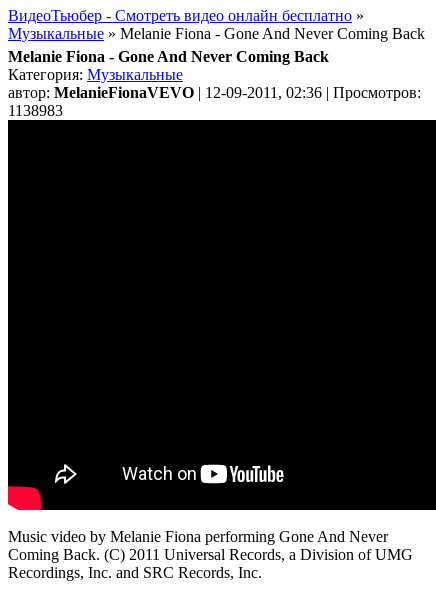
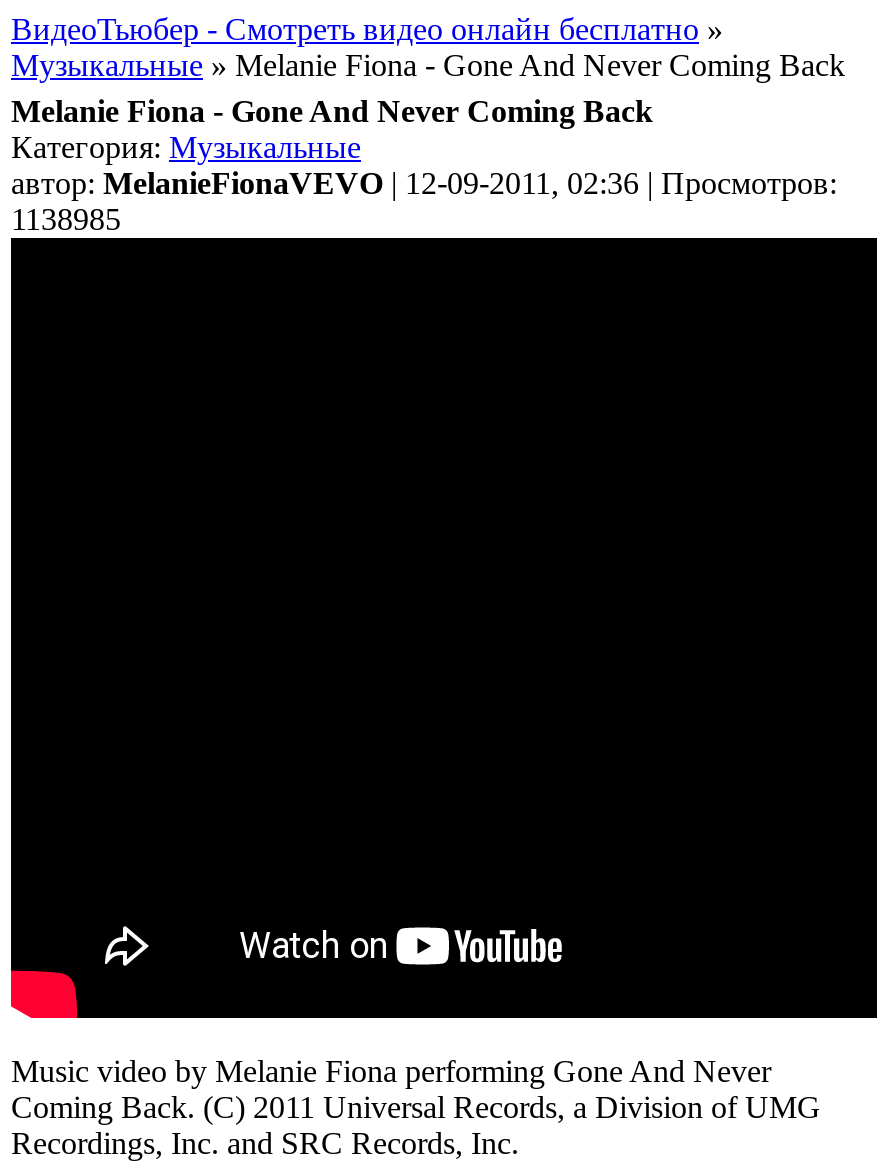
[8,102,63,119] 1138983 -> [11,202,121,236] 1138985

